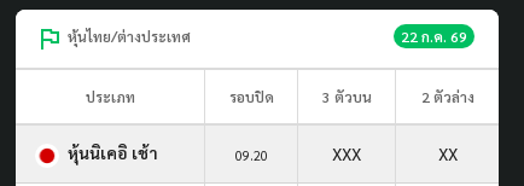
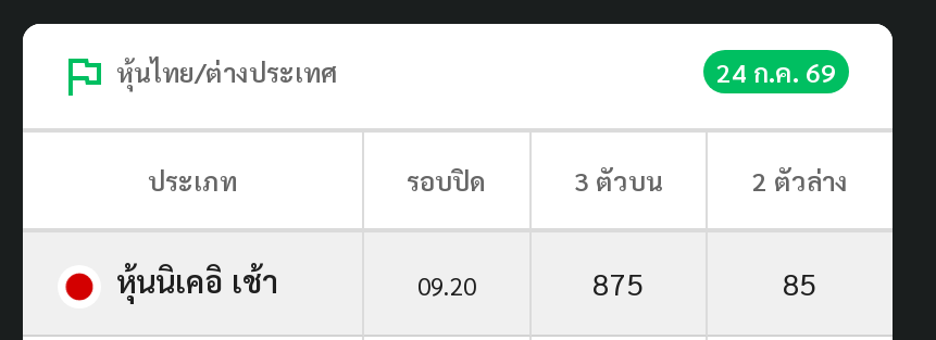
[401,26,467,46] 22 ก.ค. 69 -> [716,54,836,89] 24 ก.ค. 69
[332,142,457,164] XXX | XX -> [592,262,818,302] 875 | 85

